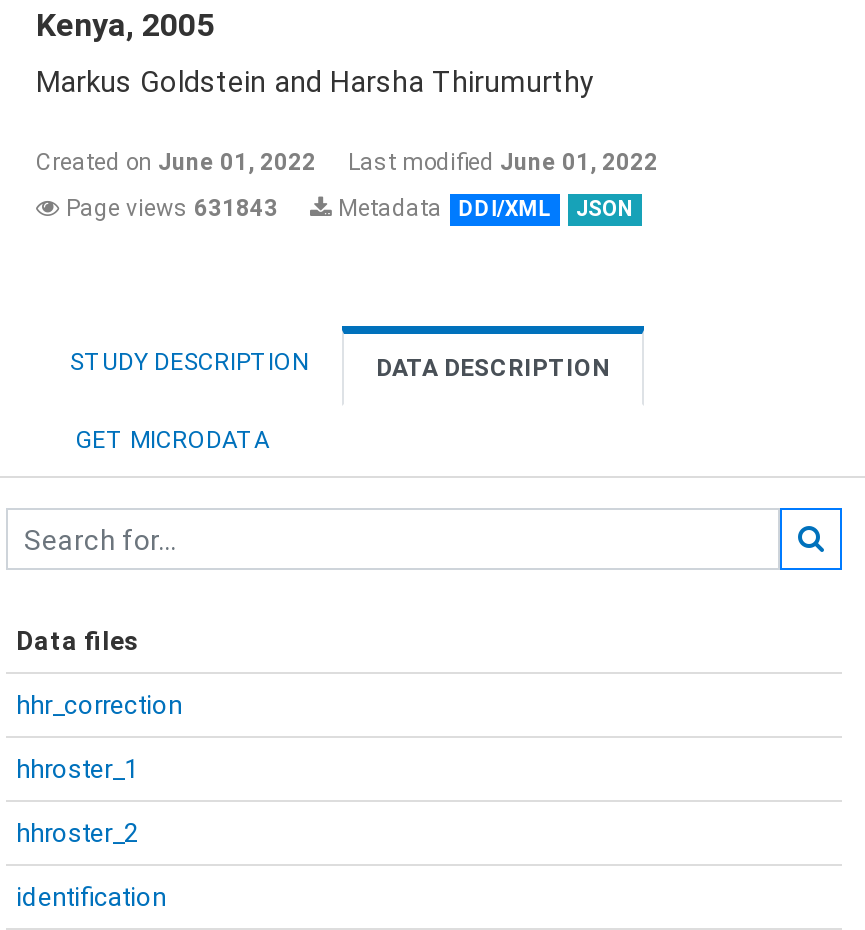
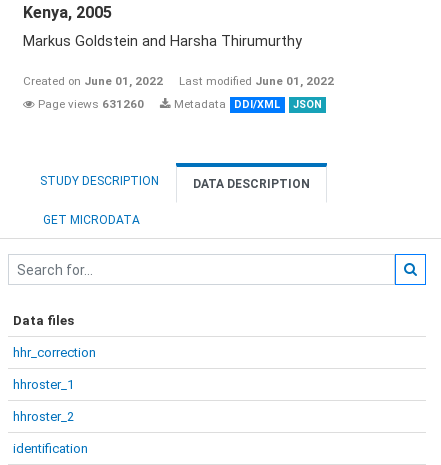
[60,194,634,222] Page views 631843 Metadata DDI/XML JSON -> [35,97,322,111] Page views 631260 Metadata DDI/XML JSON

